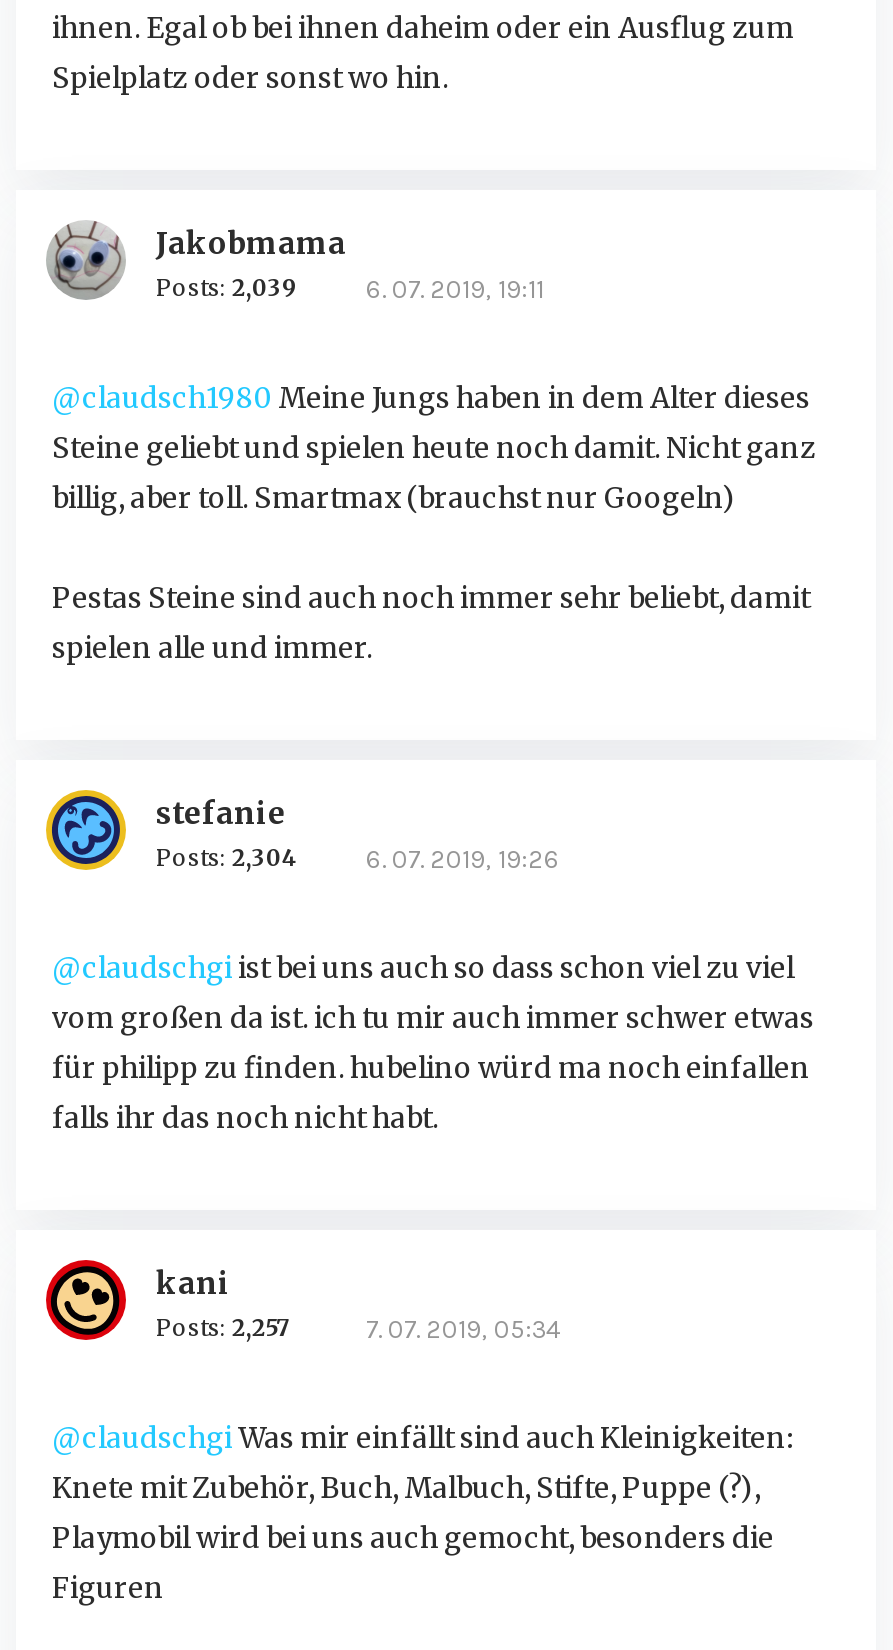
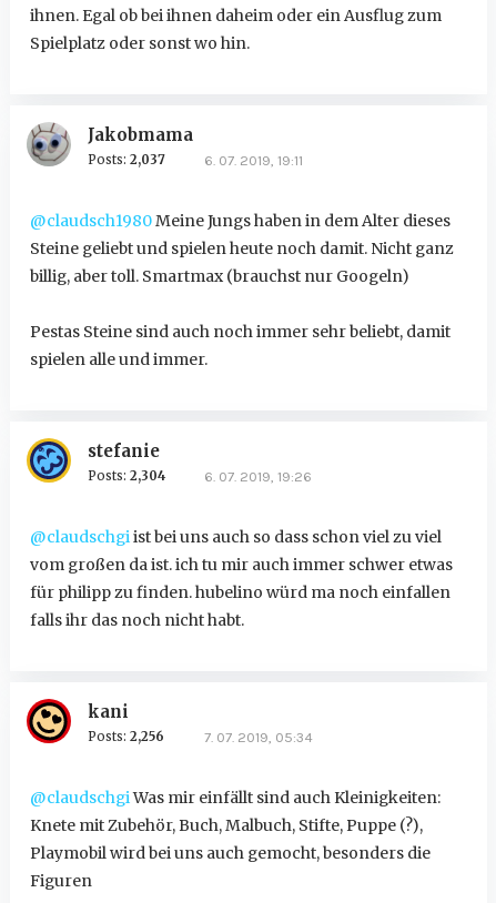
[156,273,298,301] Posts: 2,039 -> [88,152,165,167] Posts: 2,037
[156,1313,290,1341] Posts: 2,257 -> [88,729,164,744] Posts: 2,256

